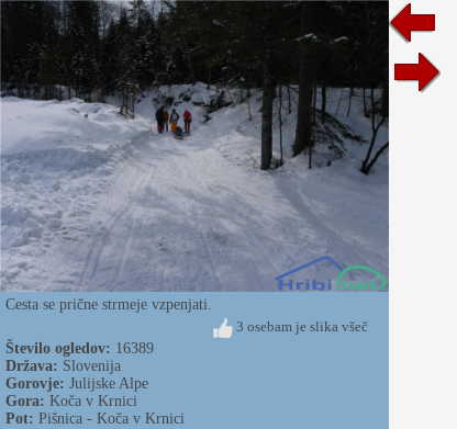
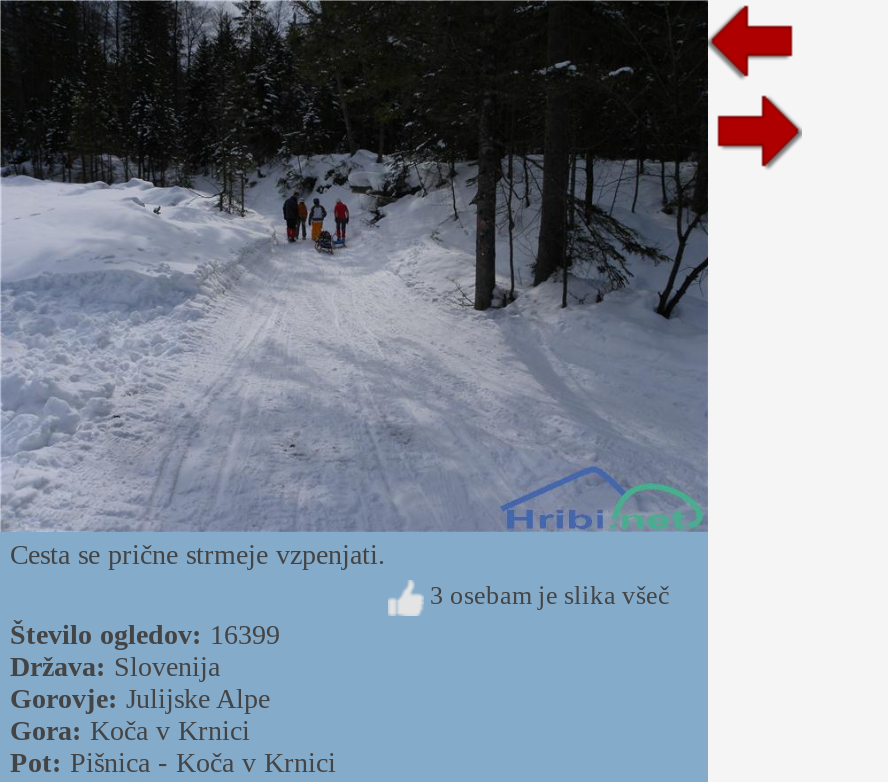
[5,340,154,356] Število ogledov: 16389 -> [10,619,280,649] Število ogledov: 16399

